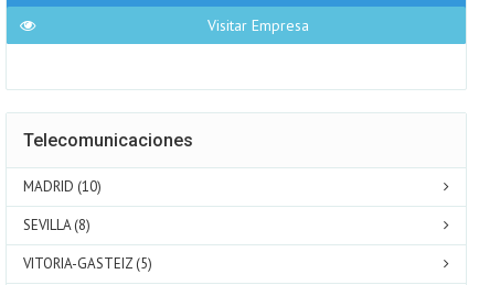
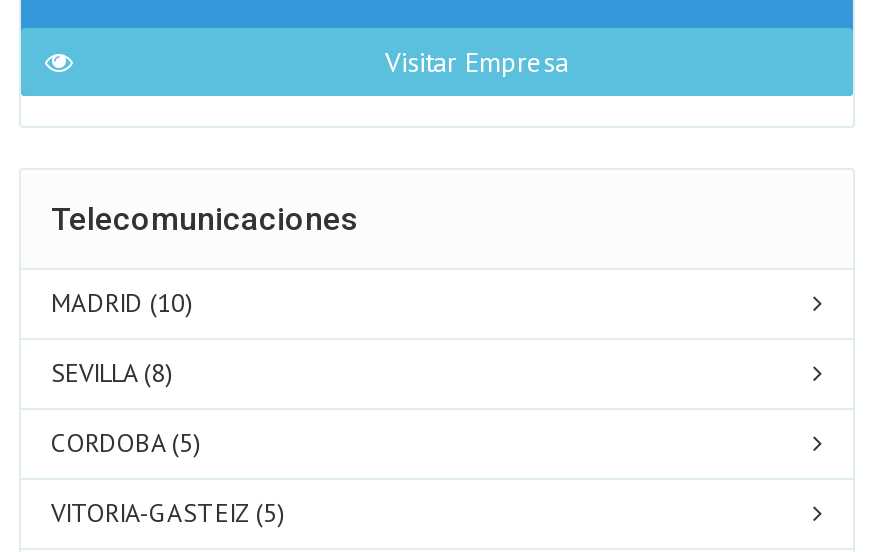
moved [23,130,193,234] -> [51,200,359,390]: Telecomunicaciones | MADRID (10) | SEVILLA (8)
none -> [51,426,201,460] CORDOBA (5)

